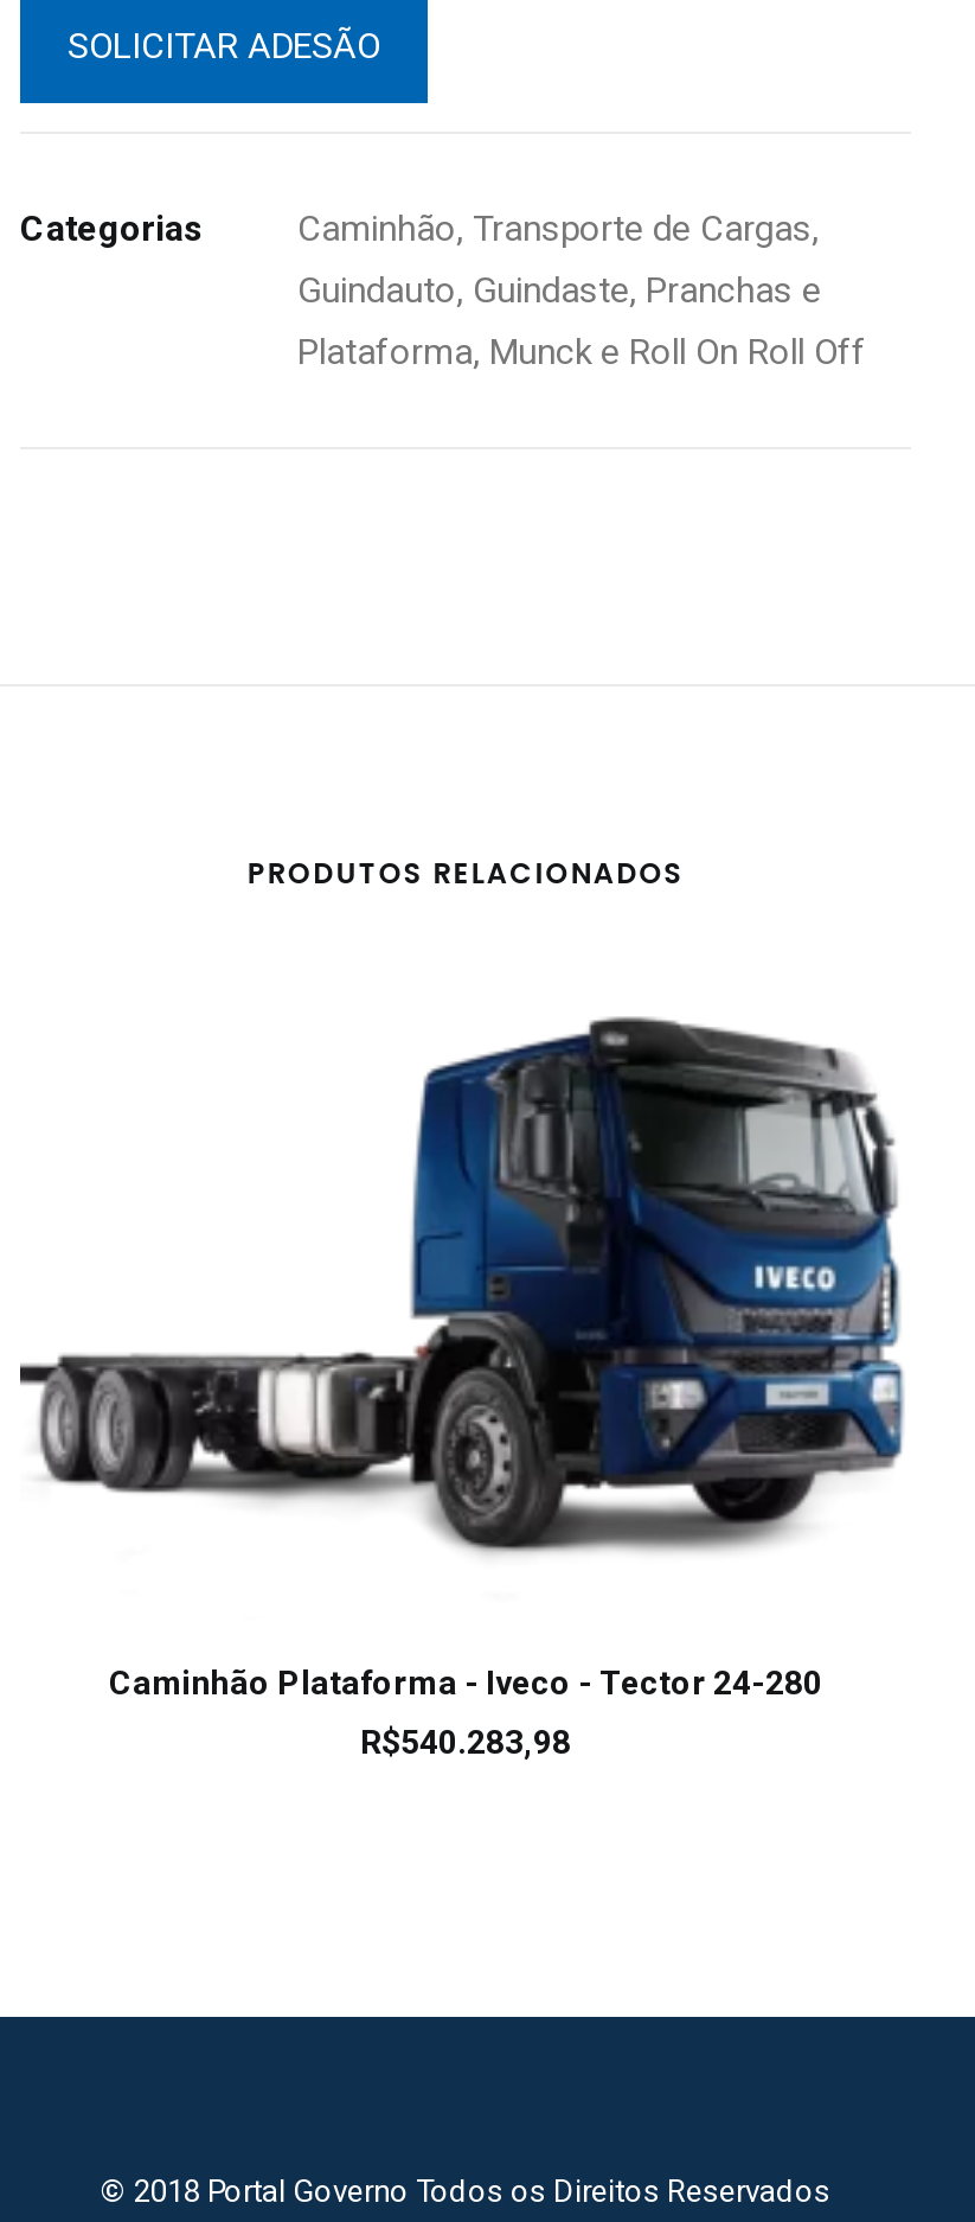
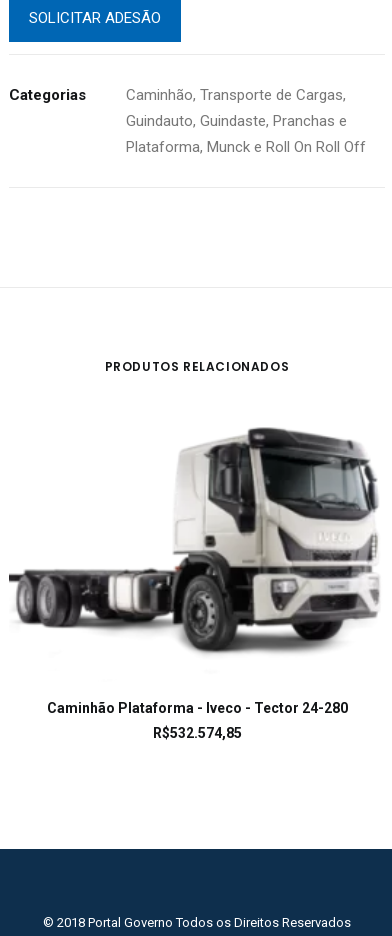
[411,1035,904,1476] [image] -> [175,436,381,621] [image]
[360,1722,571,1760] R$540.283,98 -> [152,725,241,741] R$532.574,85

